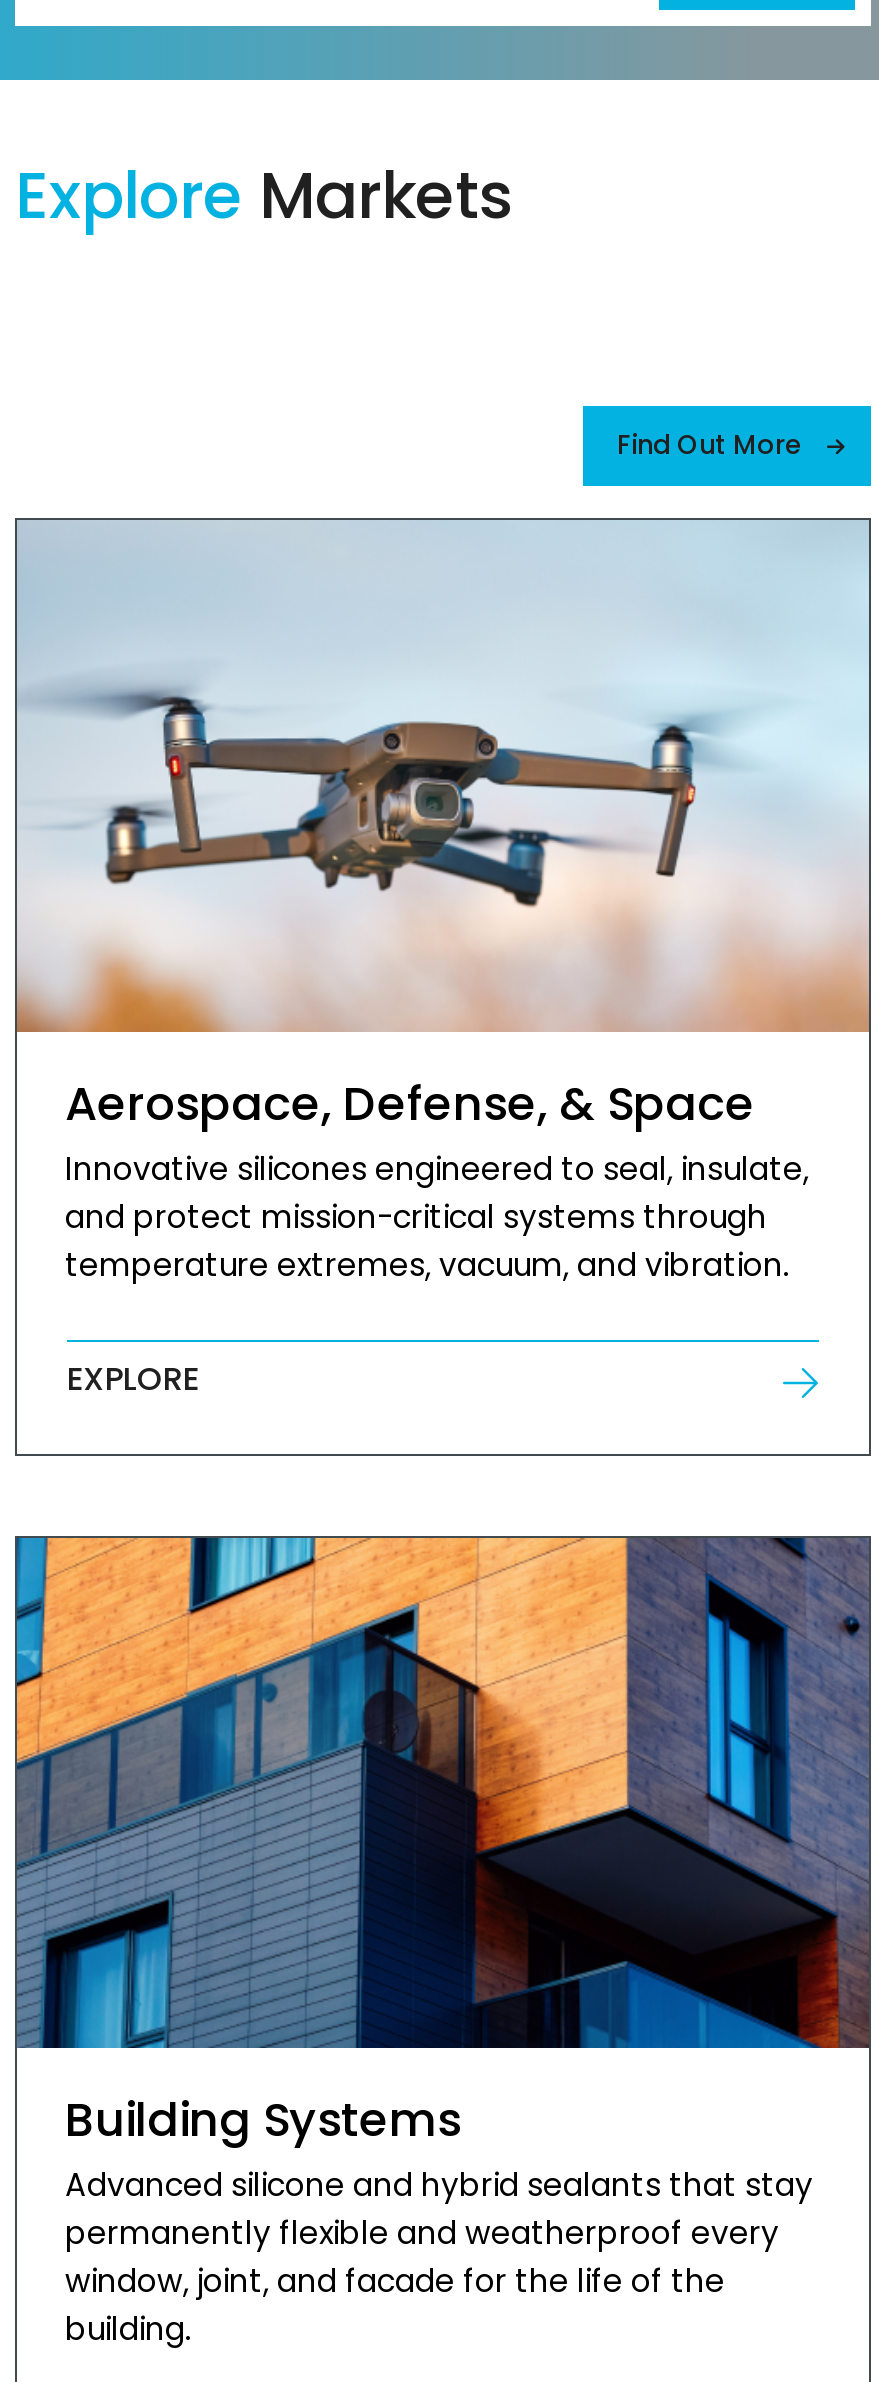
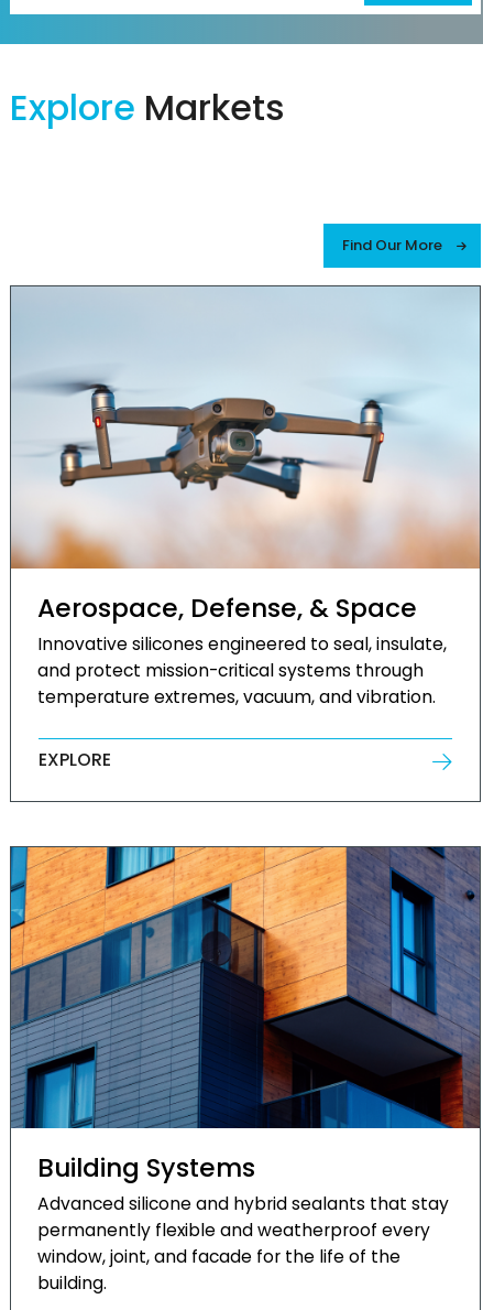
[617,426,807,464] Find Out More -> [342,235,446,256] Find Our More

